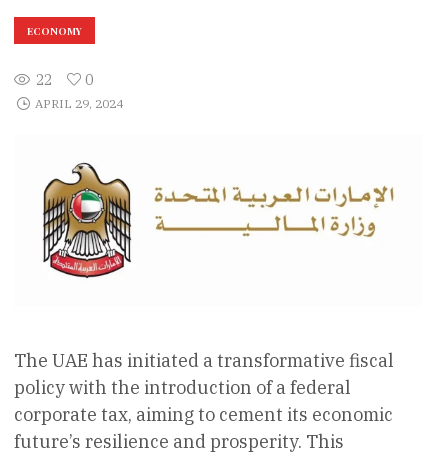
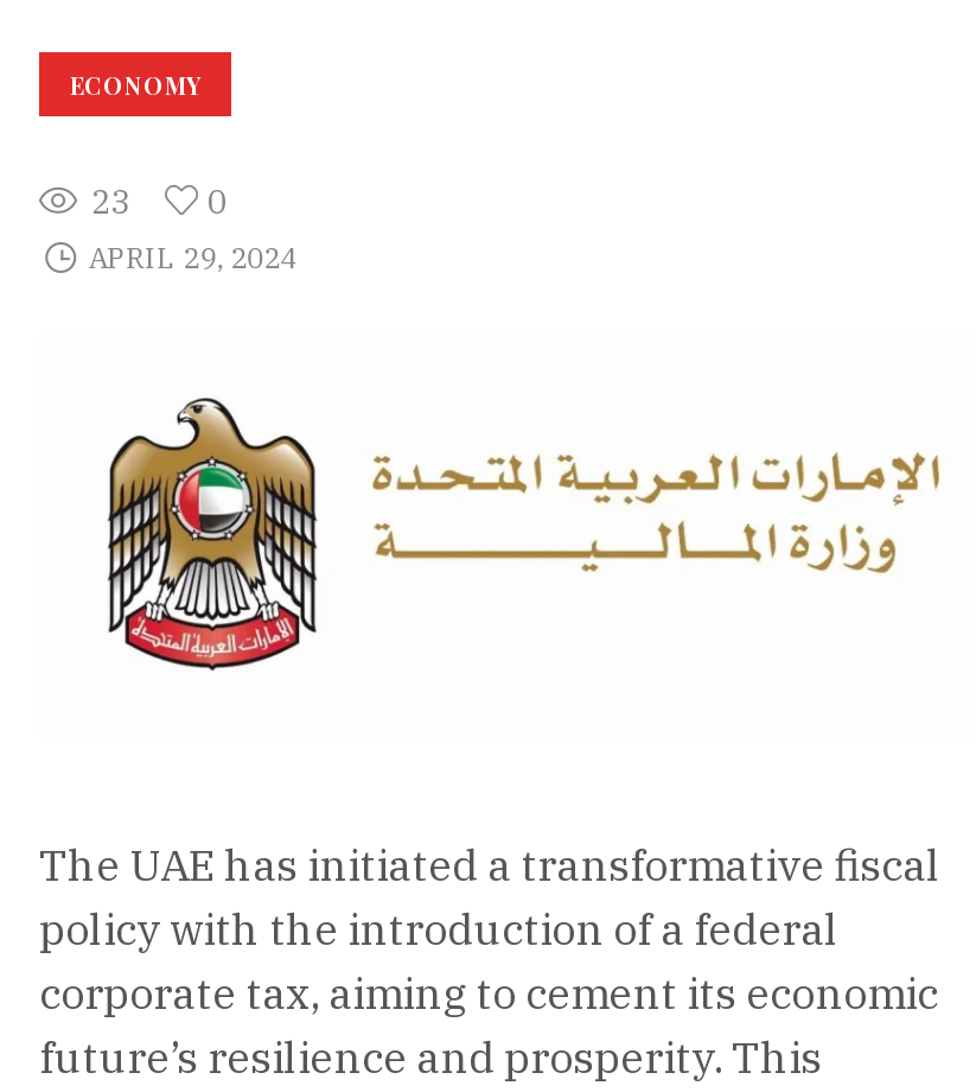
[36,71,93,89] 22 0 -> [91,181,227,224] 23 0

